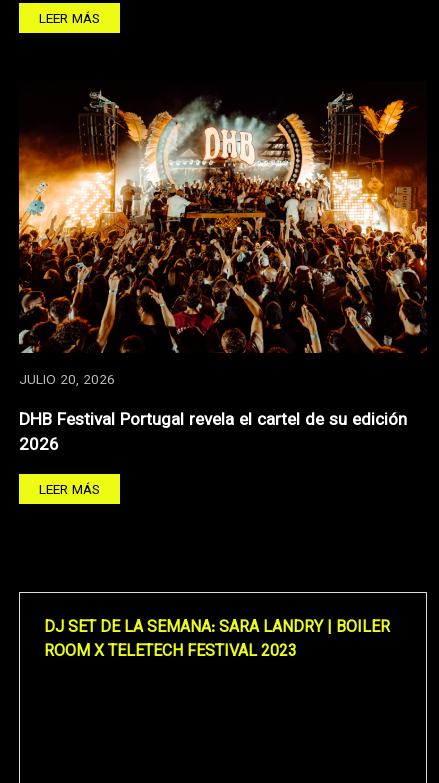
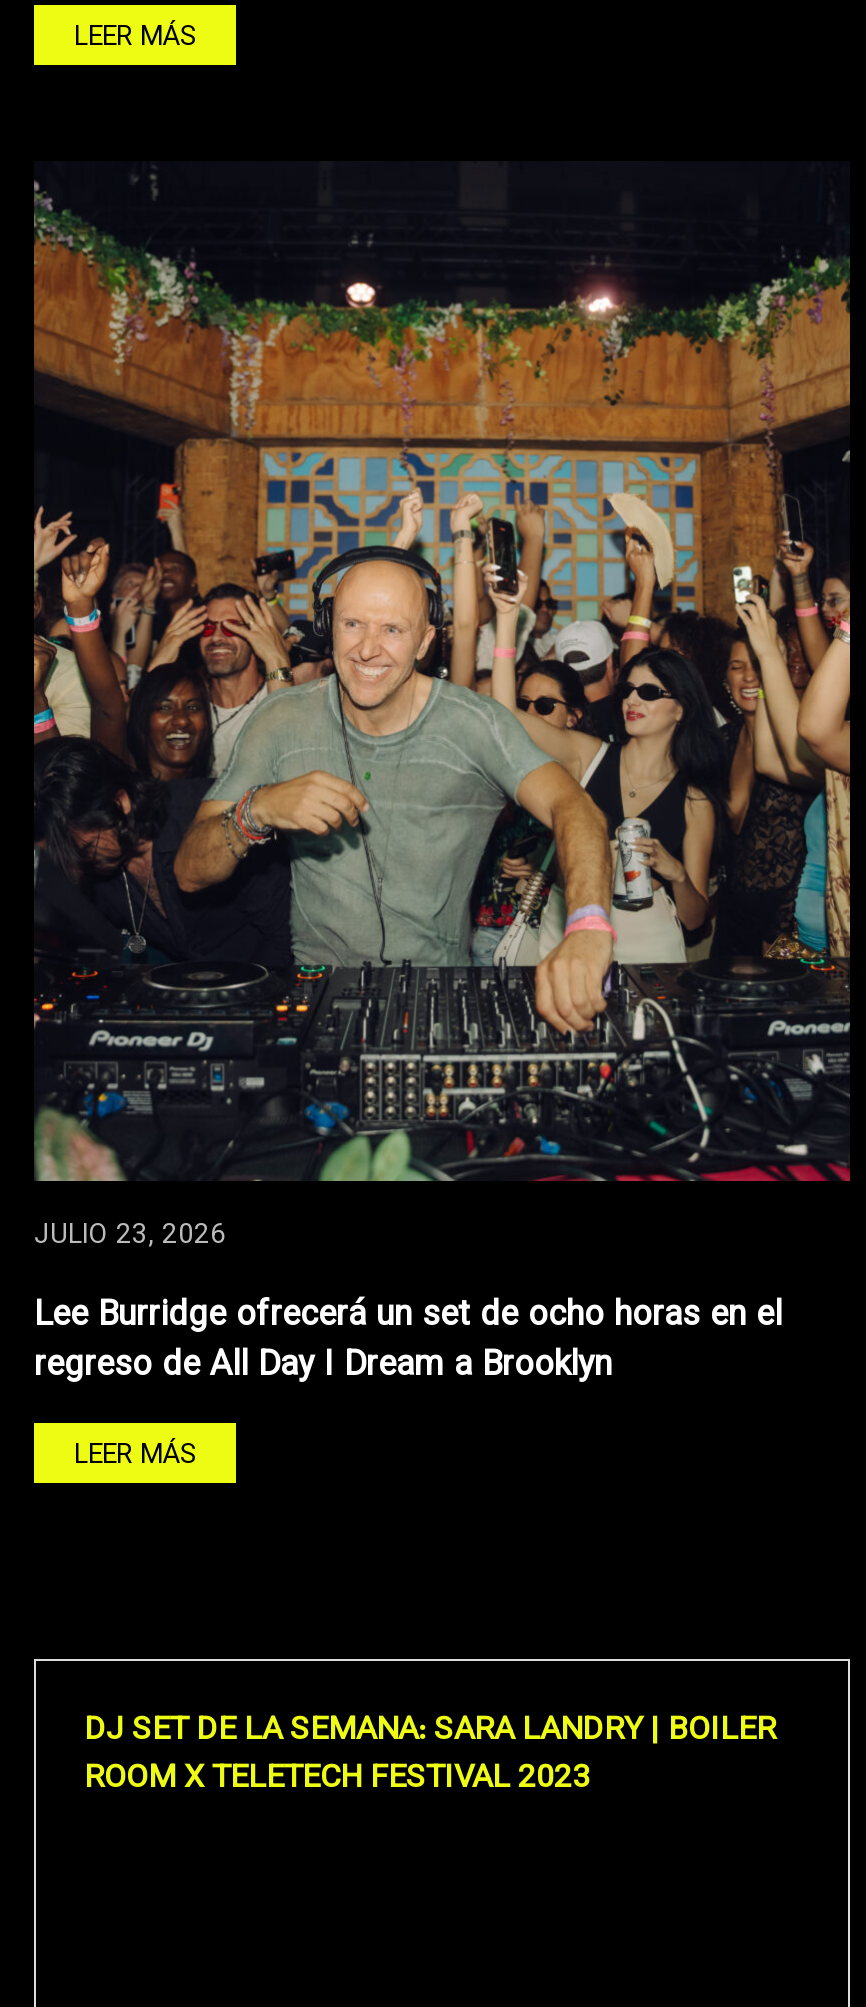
[18,88,428,391] [image] | JULIO 20, 2026 -> [32,165,852,1257] [image] | JULIO 23, 2026
[19,407,407,459] DHB Festival Portugal revela el cartel de su edición | 2026 -> [34,1289,782,1393] Lee Burridge ofrecerá un set de ocho horas en el | regreso de All Day I Dream a Brooklyn

